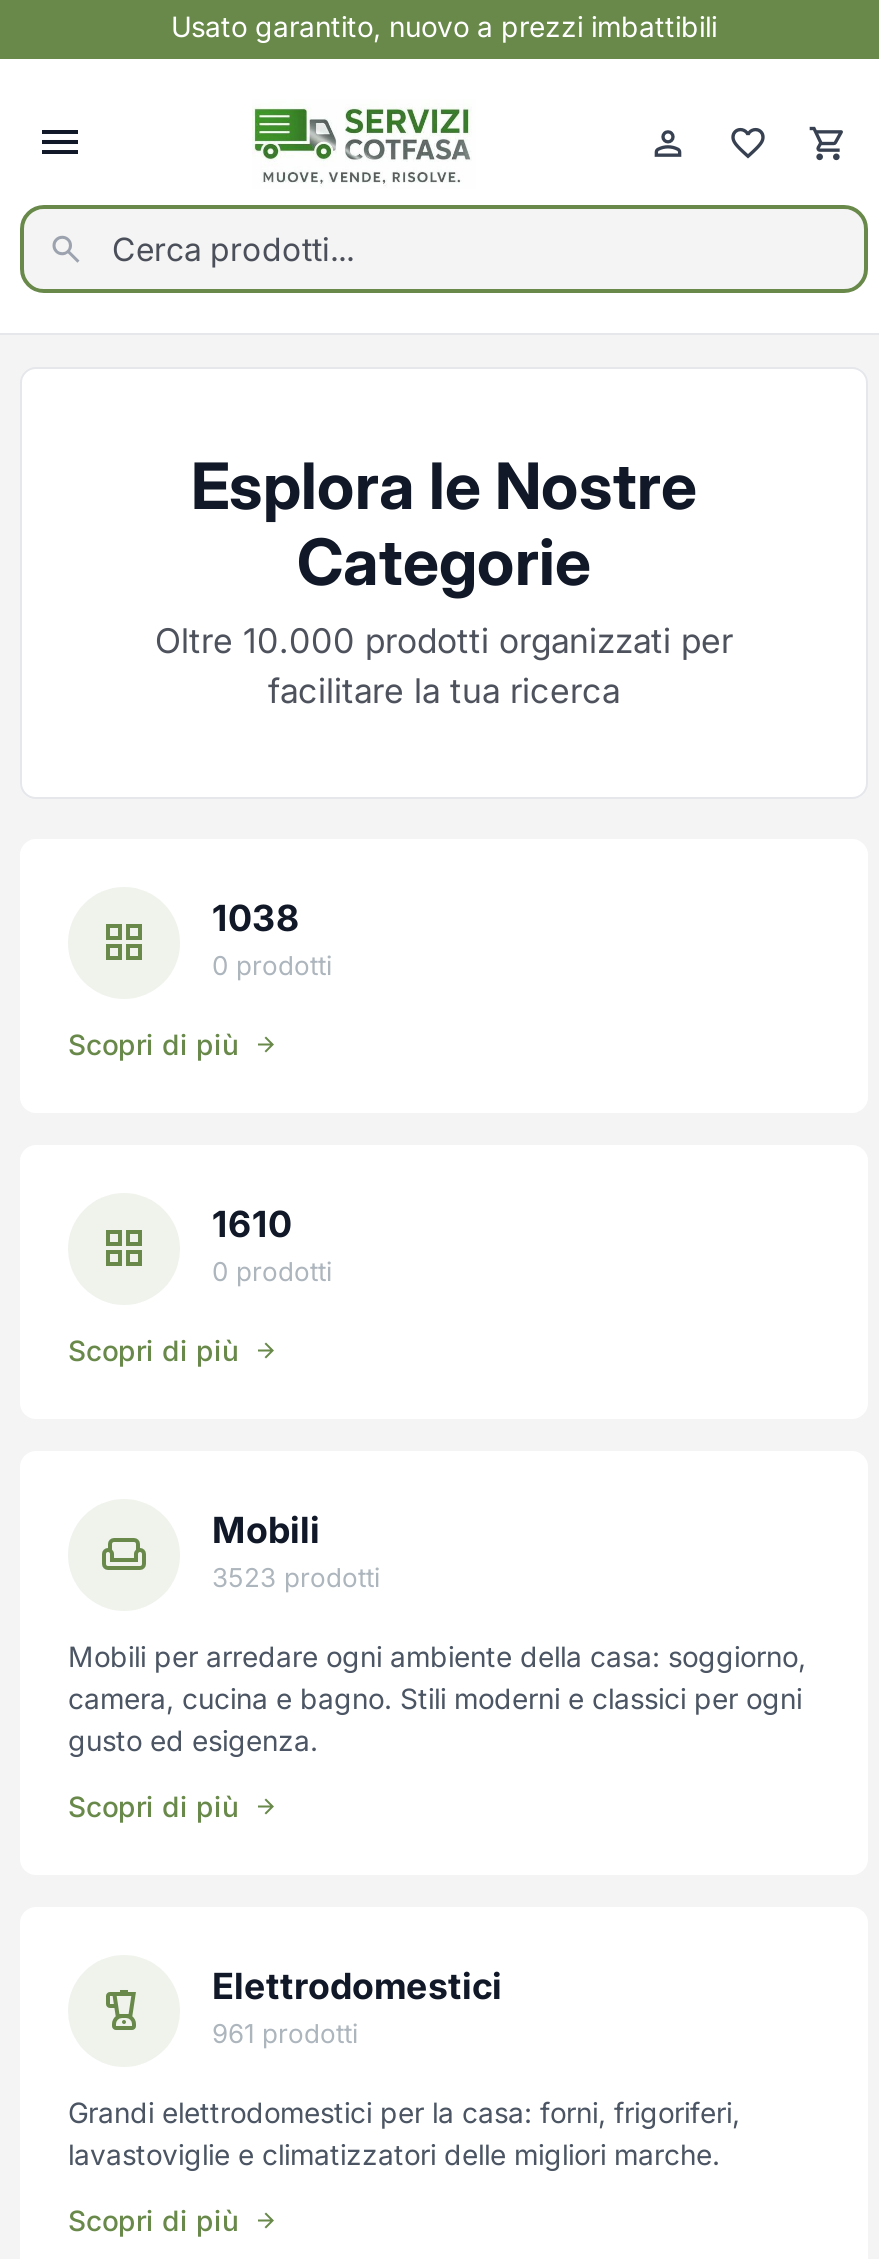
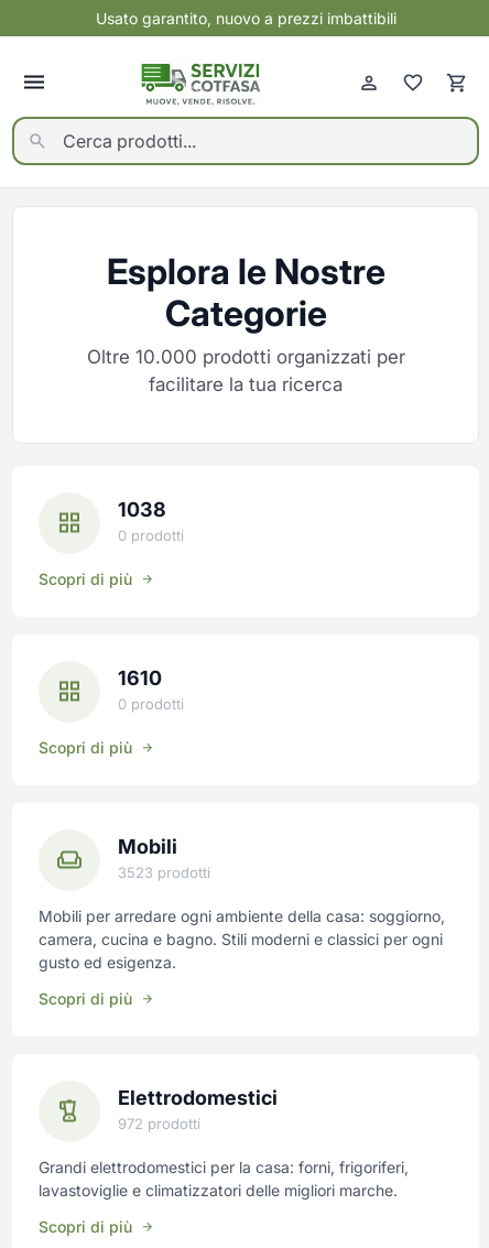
[212,2018,358,2050] 961 prodotti -> [118,1115,200,1133] 972 prodotti

